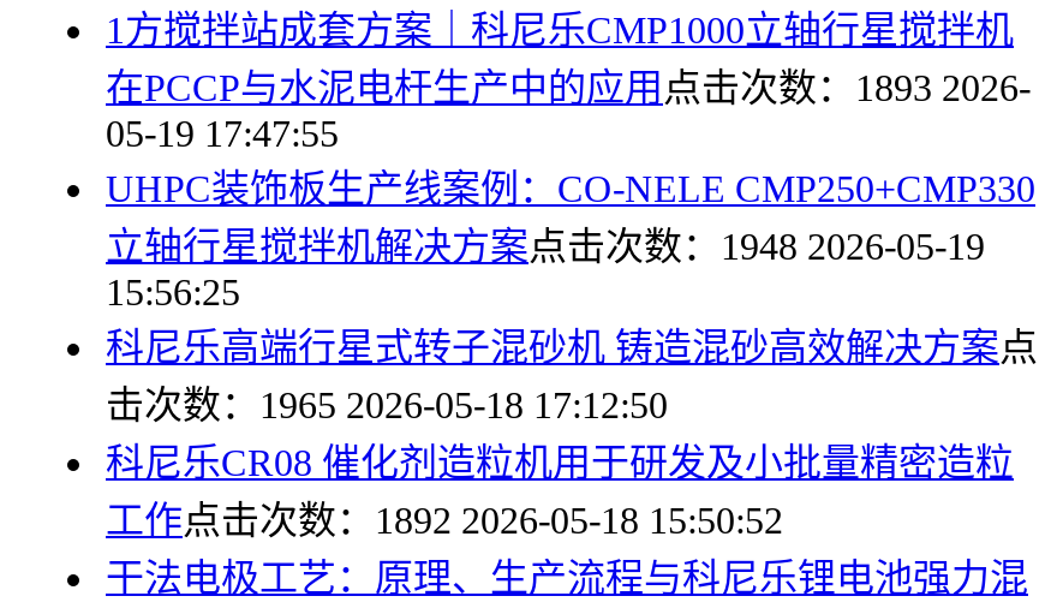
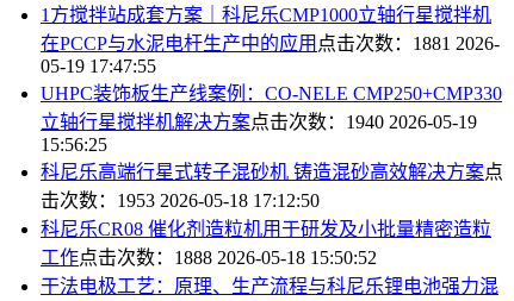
[106,68,1031,109] 在PCCP与水泥电杆生产中的应用点击次数：1893 2026- -> [41,34,500,54] 在PCCP与水泥电杆生产中的应用点击次数：1881 2026-
[106,227,985,268] 立轴行星搅拌机解决方案点击次数：1948 2026-05-19 -> [41,112,477,133] 立轴行星搅拌机解决方案点击次数：1940 2026-05-19
[106,385,668,426] 击次数：1965 2026-05-18 17:12:50 -> [41,191,320,211] 击次数：1953 2026-05-18 17:12:50
[106,501,783,542] 工作点击次数：1892 2026-05-18 15:50:52 -> [41,248,377,268] 工作点击次数：1888 2026-05-18 15:50:52

